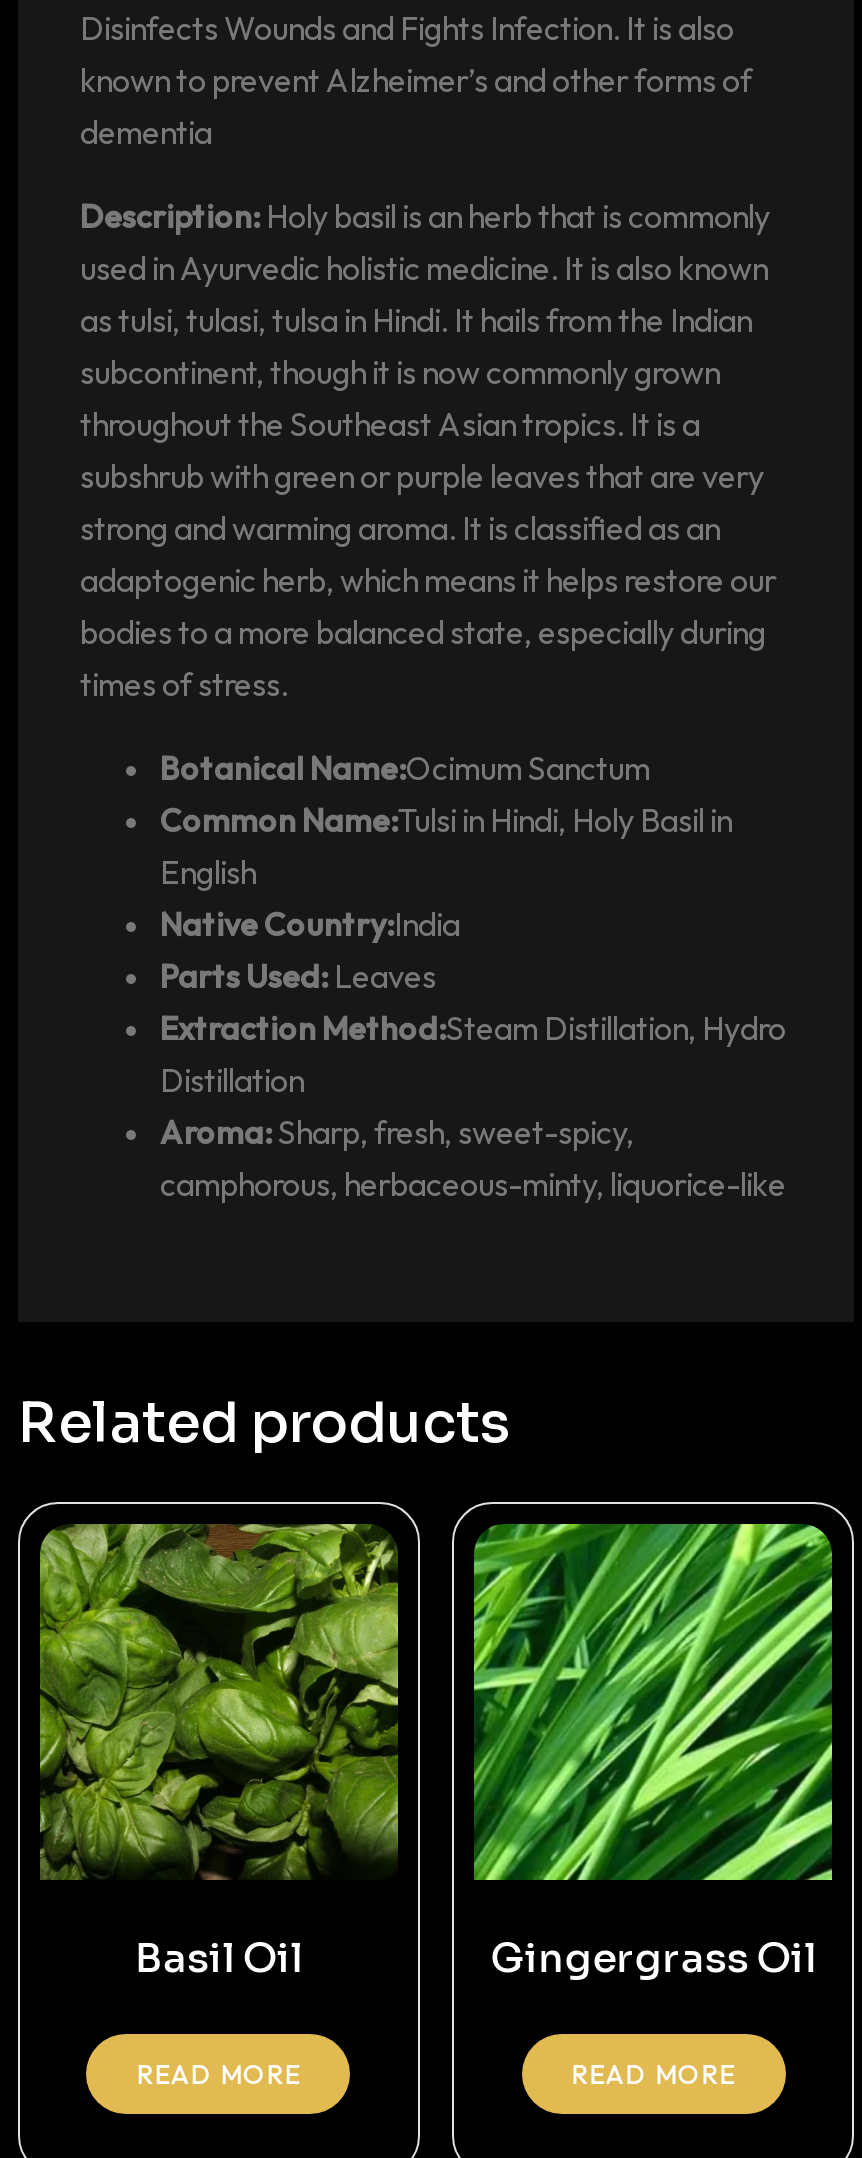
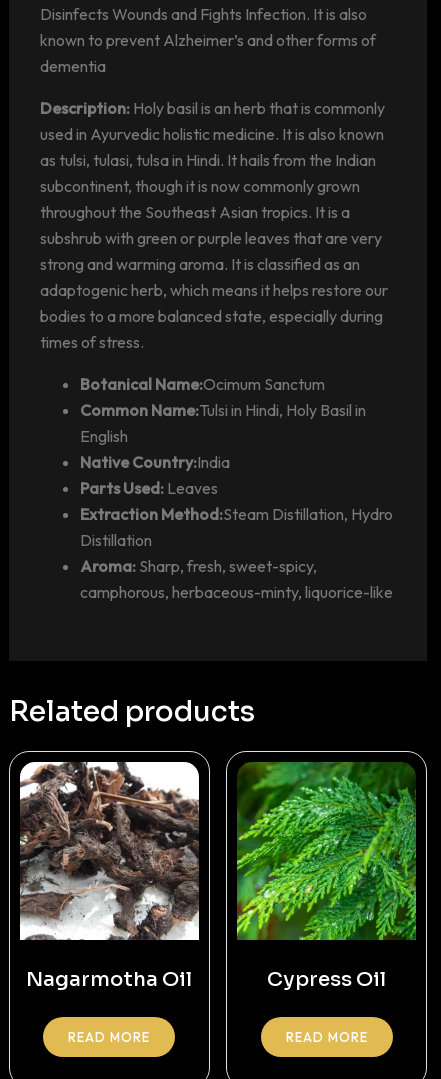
[38,1522,400,1984] [image] | Basil Oil -> [19,761,200,992] [image] | Nagarmotha Oil
[474,1522,834,1984] [image] | Gingergrass Oil -> [236,762,416,992] [image] | Cypress Oil

